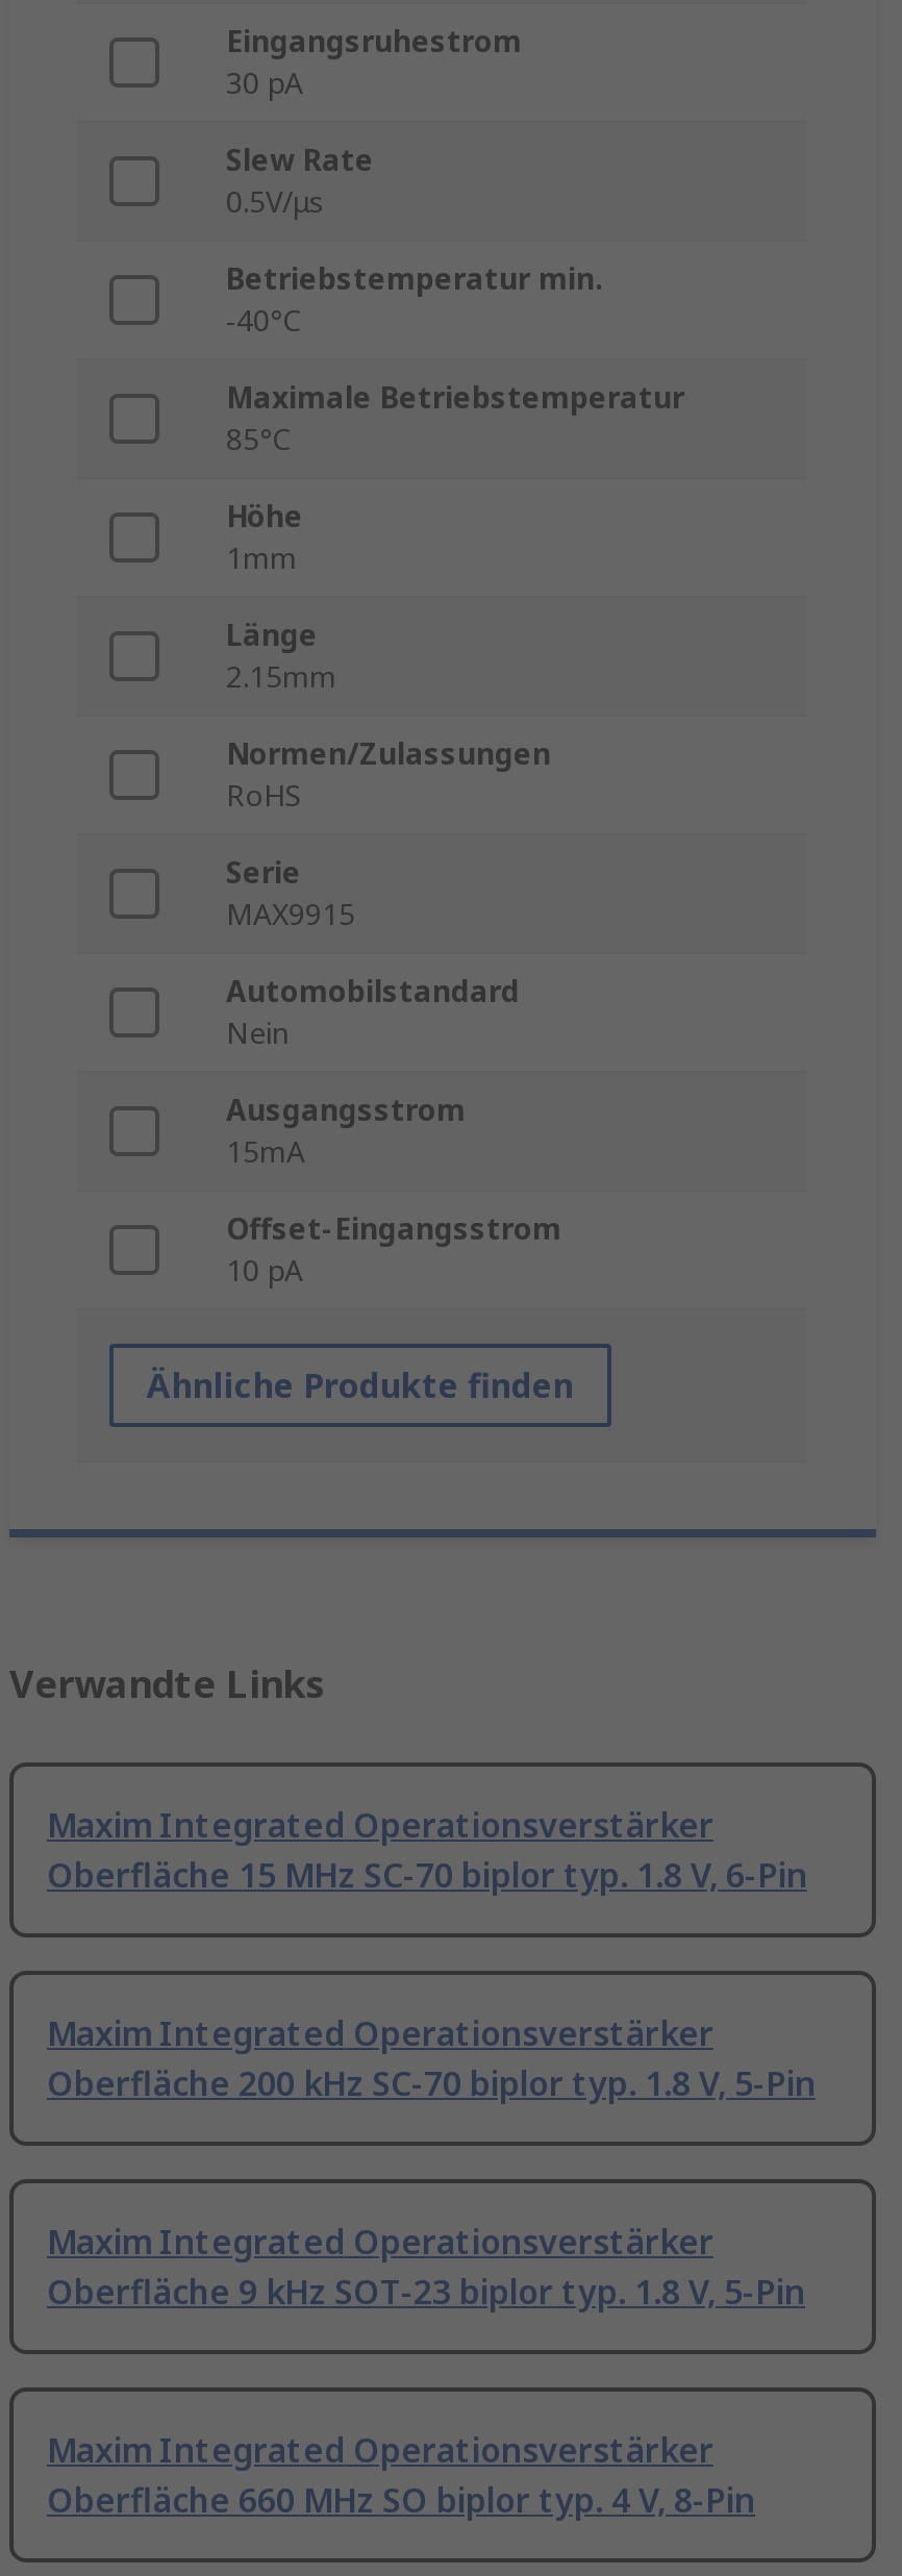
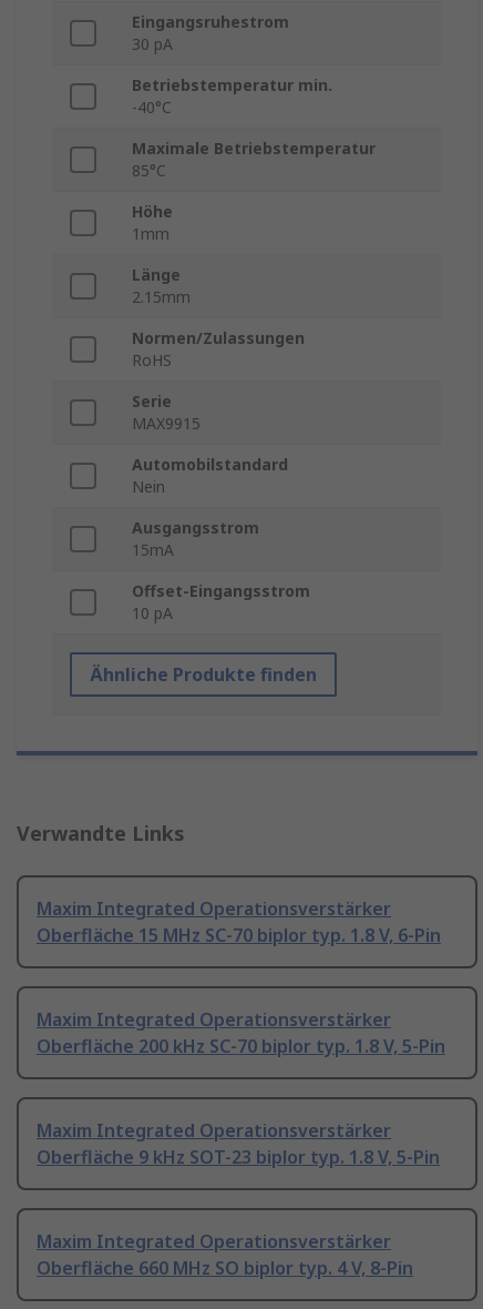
[226,141,374,222] Slew Rate | 0.5V/μs -> none

